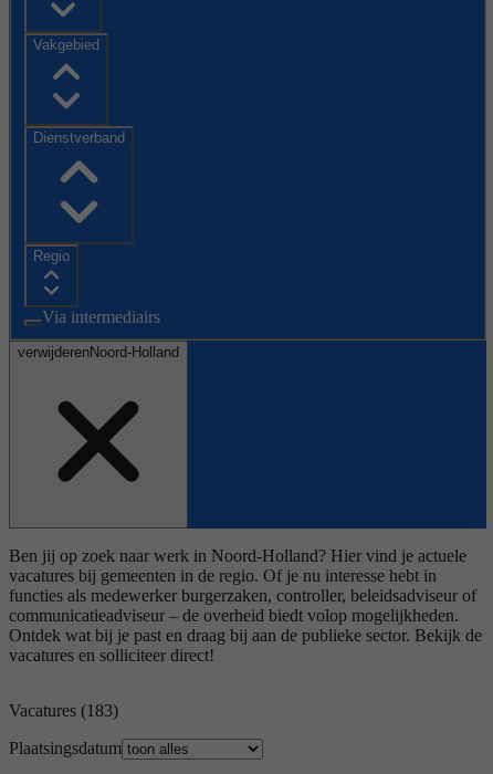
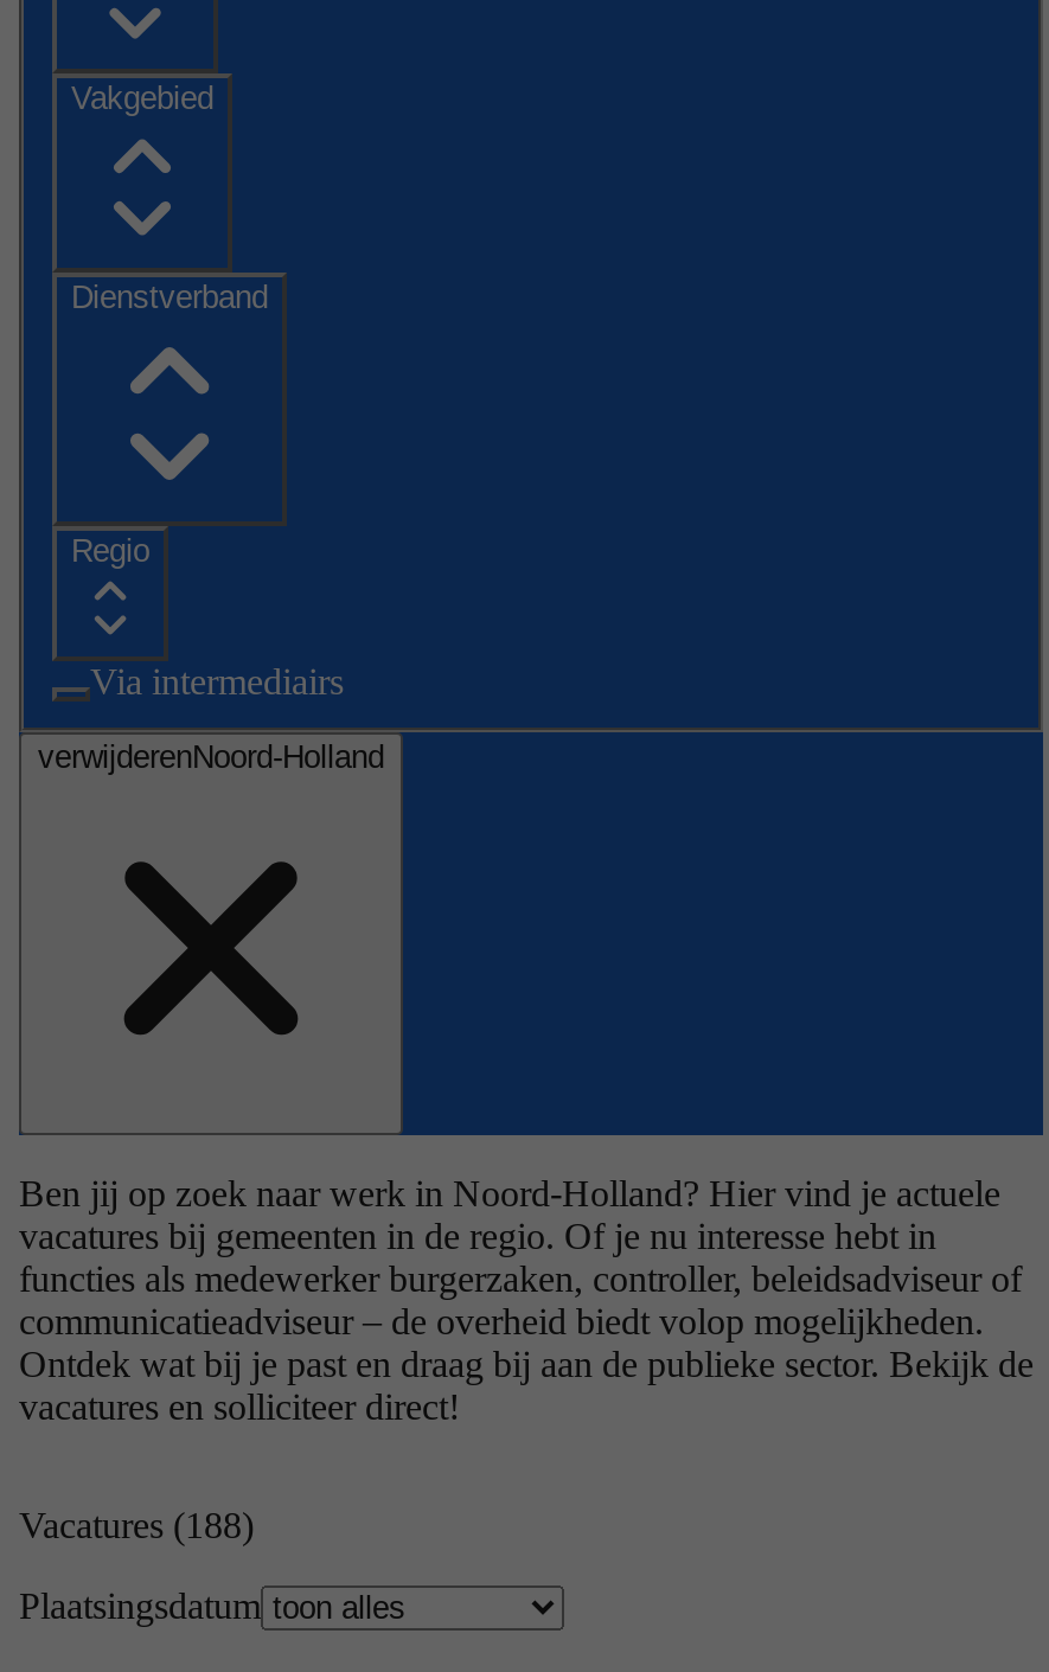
[9,701,118,720] Vacatures (183) -> [19,1504,254,1545] Vacatures (188)

